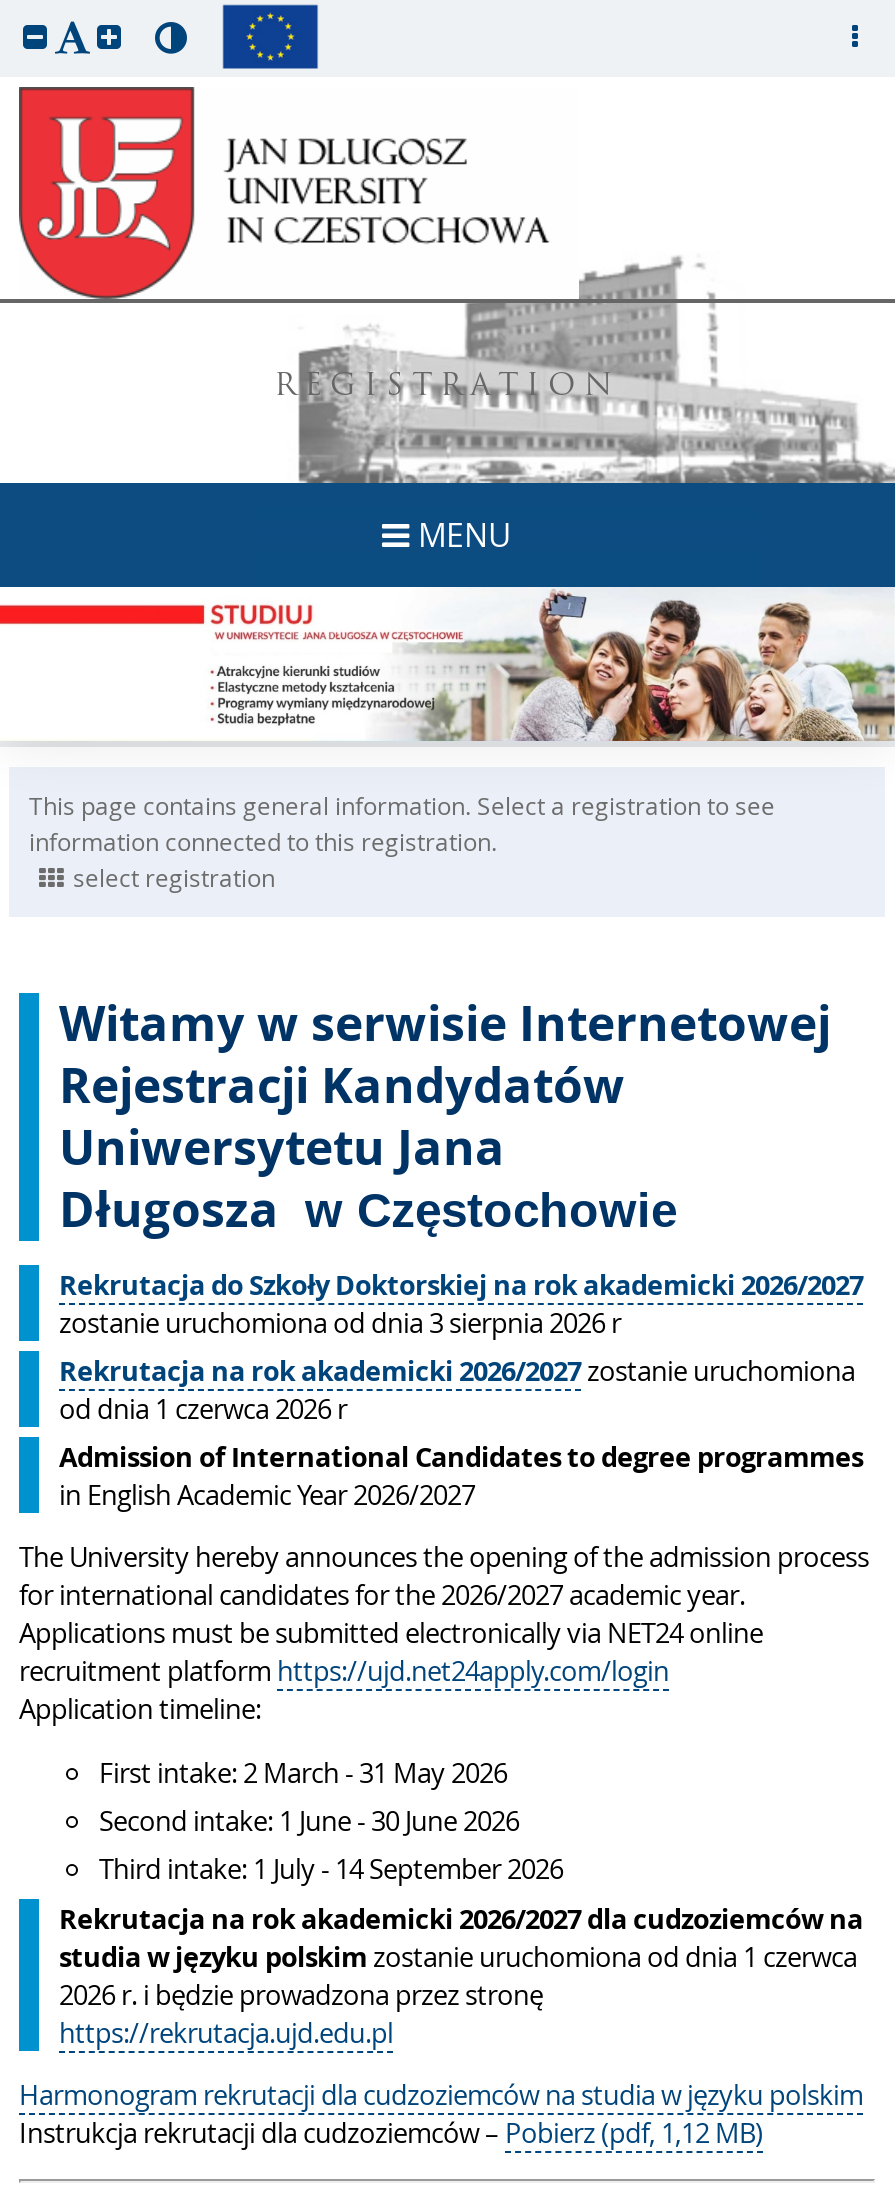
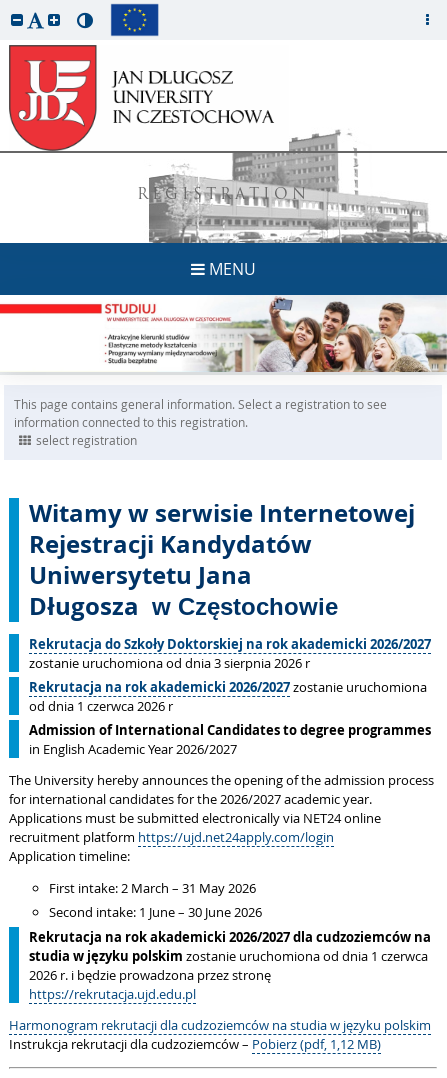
[99,1755,563,1887] First intake: 2 March - 31 May 2026 | Second intake: 1 June - 30 June 2026 | Third intake: 1 July - 14 September 2026 -> [49,879,262,921] First intake: 2 March – 31 May 2026 | Second intake: 1 June – 30 June 2026

